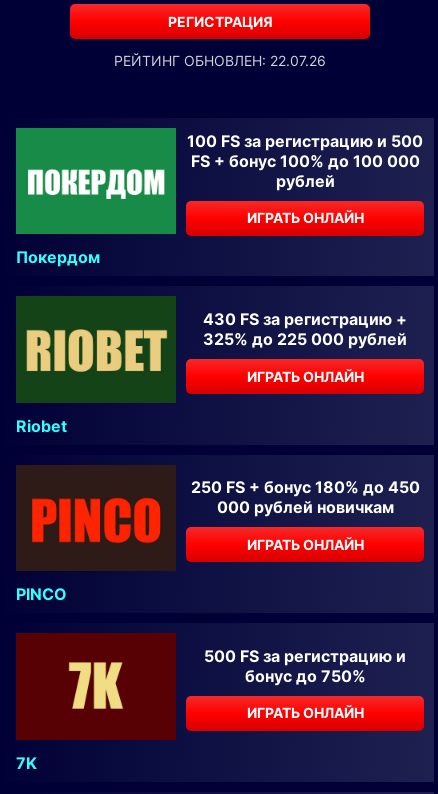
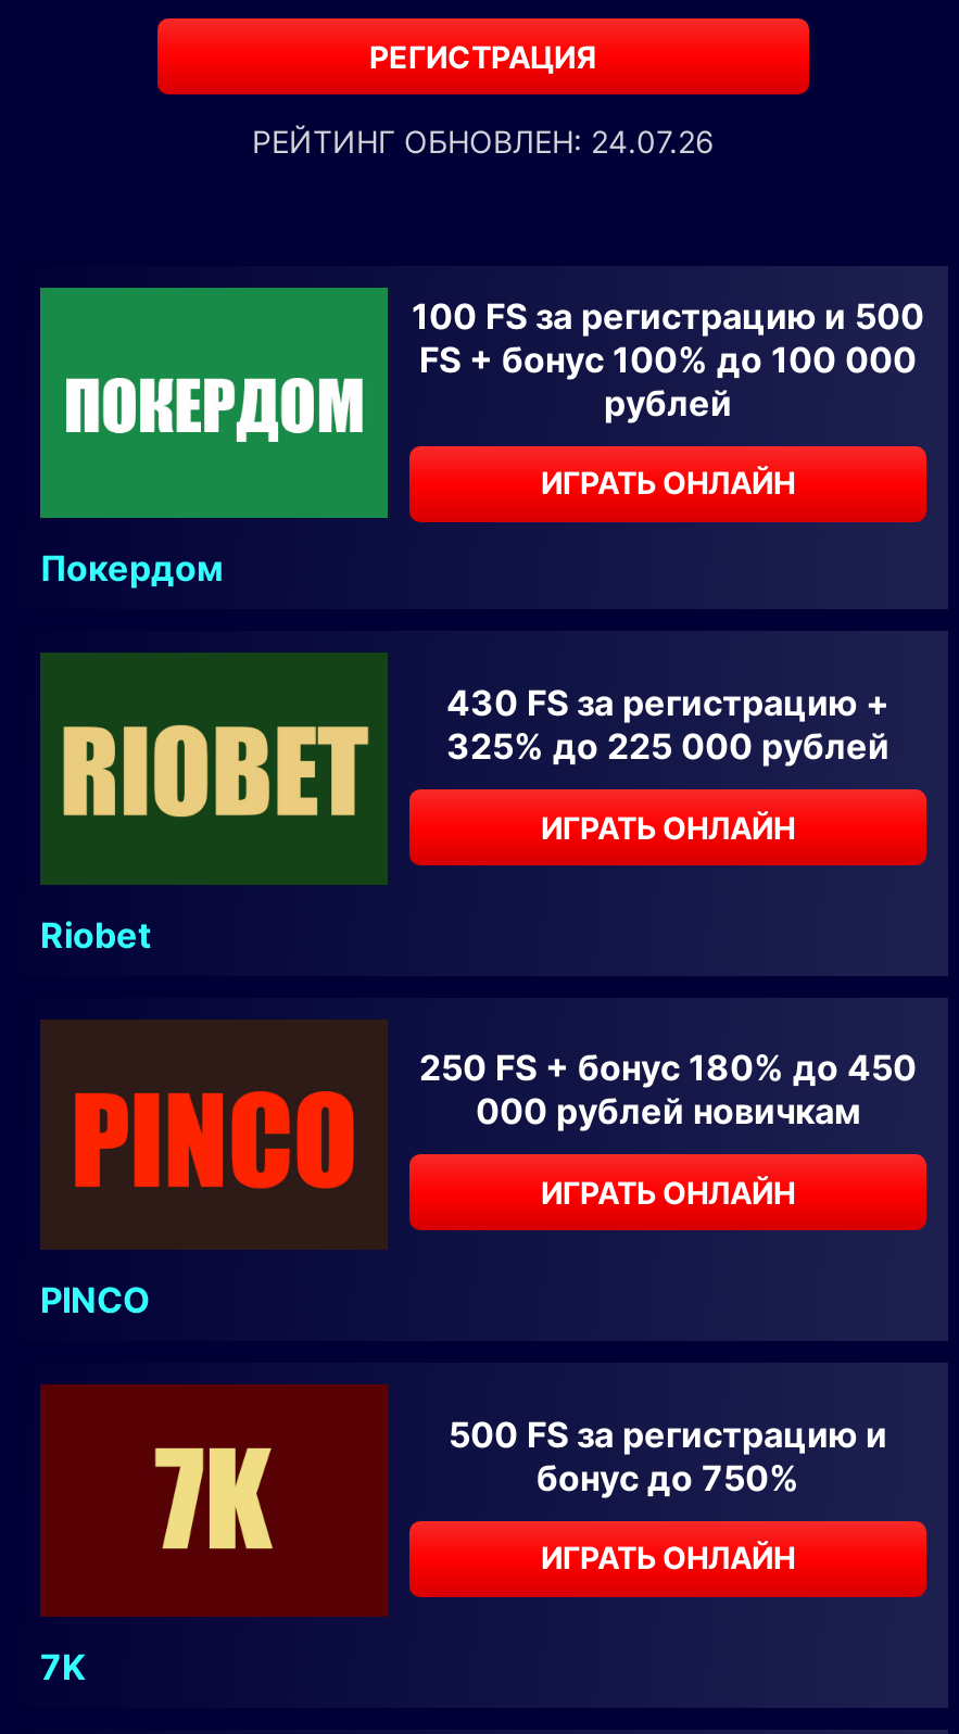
[114,52,326,69] РЕЙТИНГ ОБНОВЛЕН: 22.07.26 -> [252,123,715,160] РЕЙТИНГ ОБНОВЛЕН: 24.07.26

